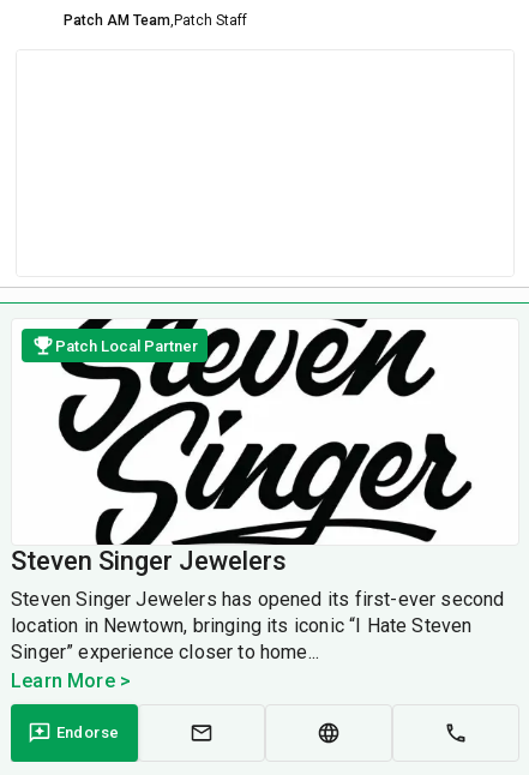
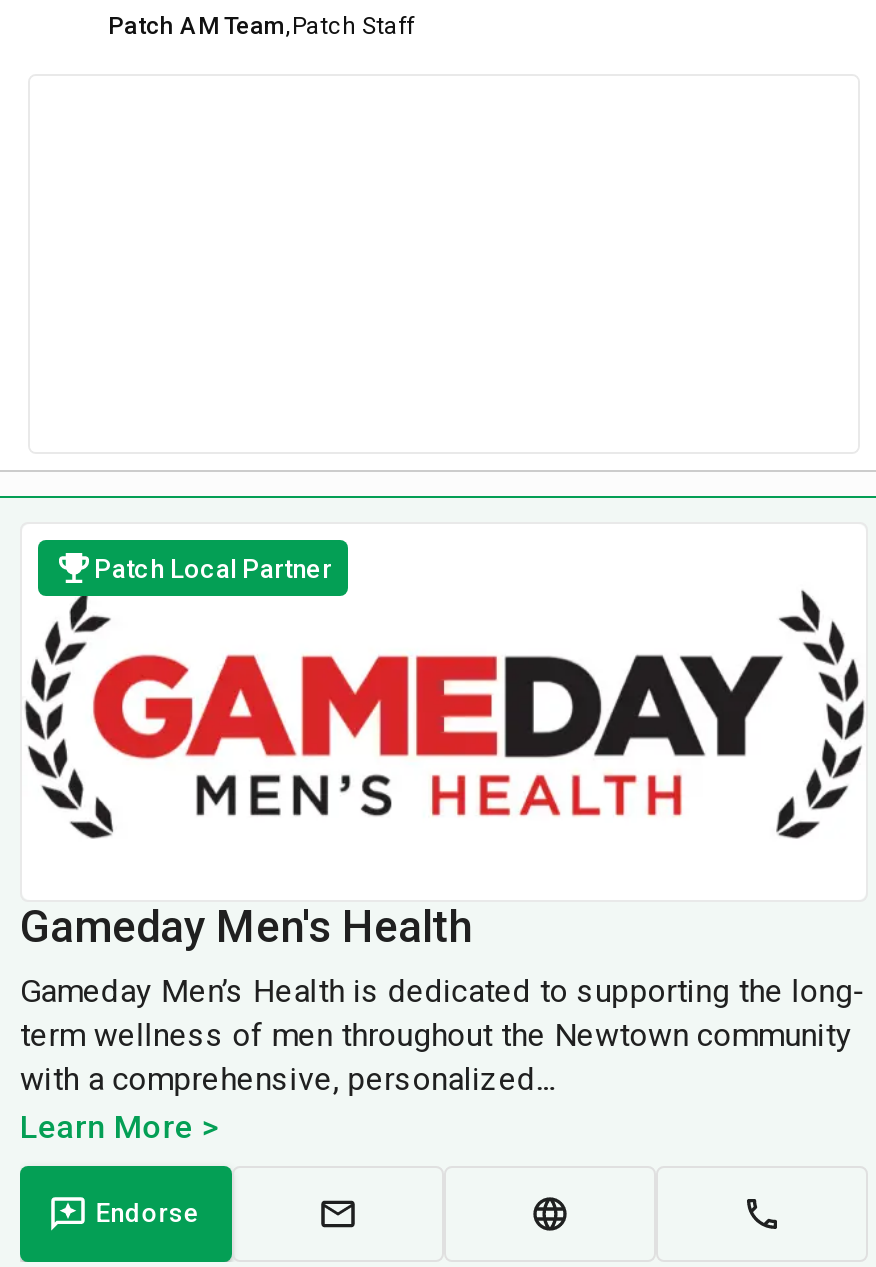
[11,318,517,663] [image] | Steven Singer Jewelers | Steven Singer Jewelers has opened its first-ever second | location in Newtown, bringing its iconic “I Hate Steven | Singer” experience closer to home... -> [20,524,866,1098] [image] | Gameday Men's Health | Gameday Men’s Health is dedicated to supporting the long- | term wellness of men throughout the Newtown community | with a comprehensive, personalized...

